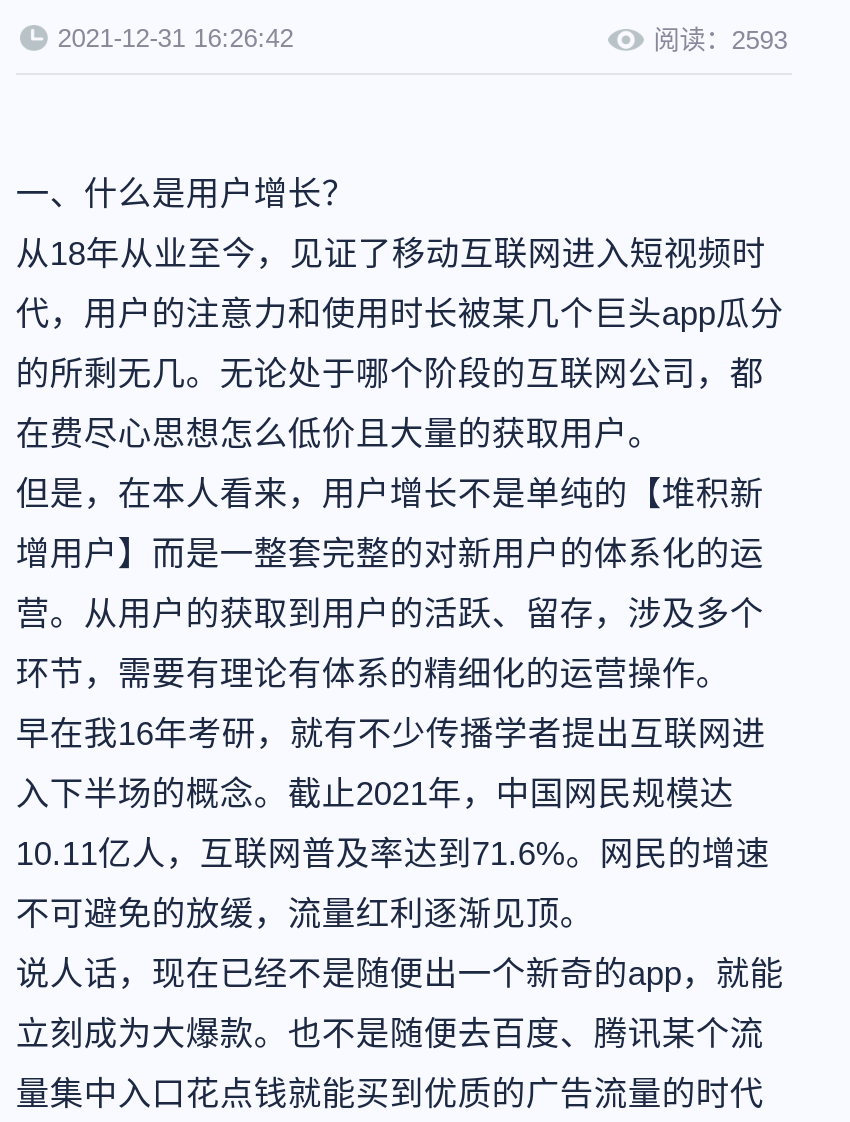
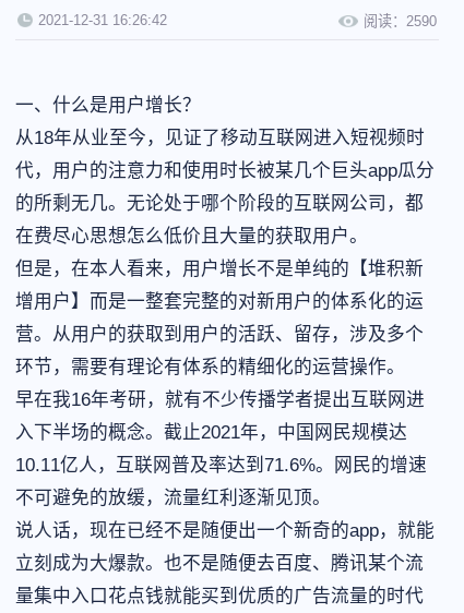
[654,25,788,55] 阅读：2593 -> [363,13,436,29] 阅读：2590

